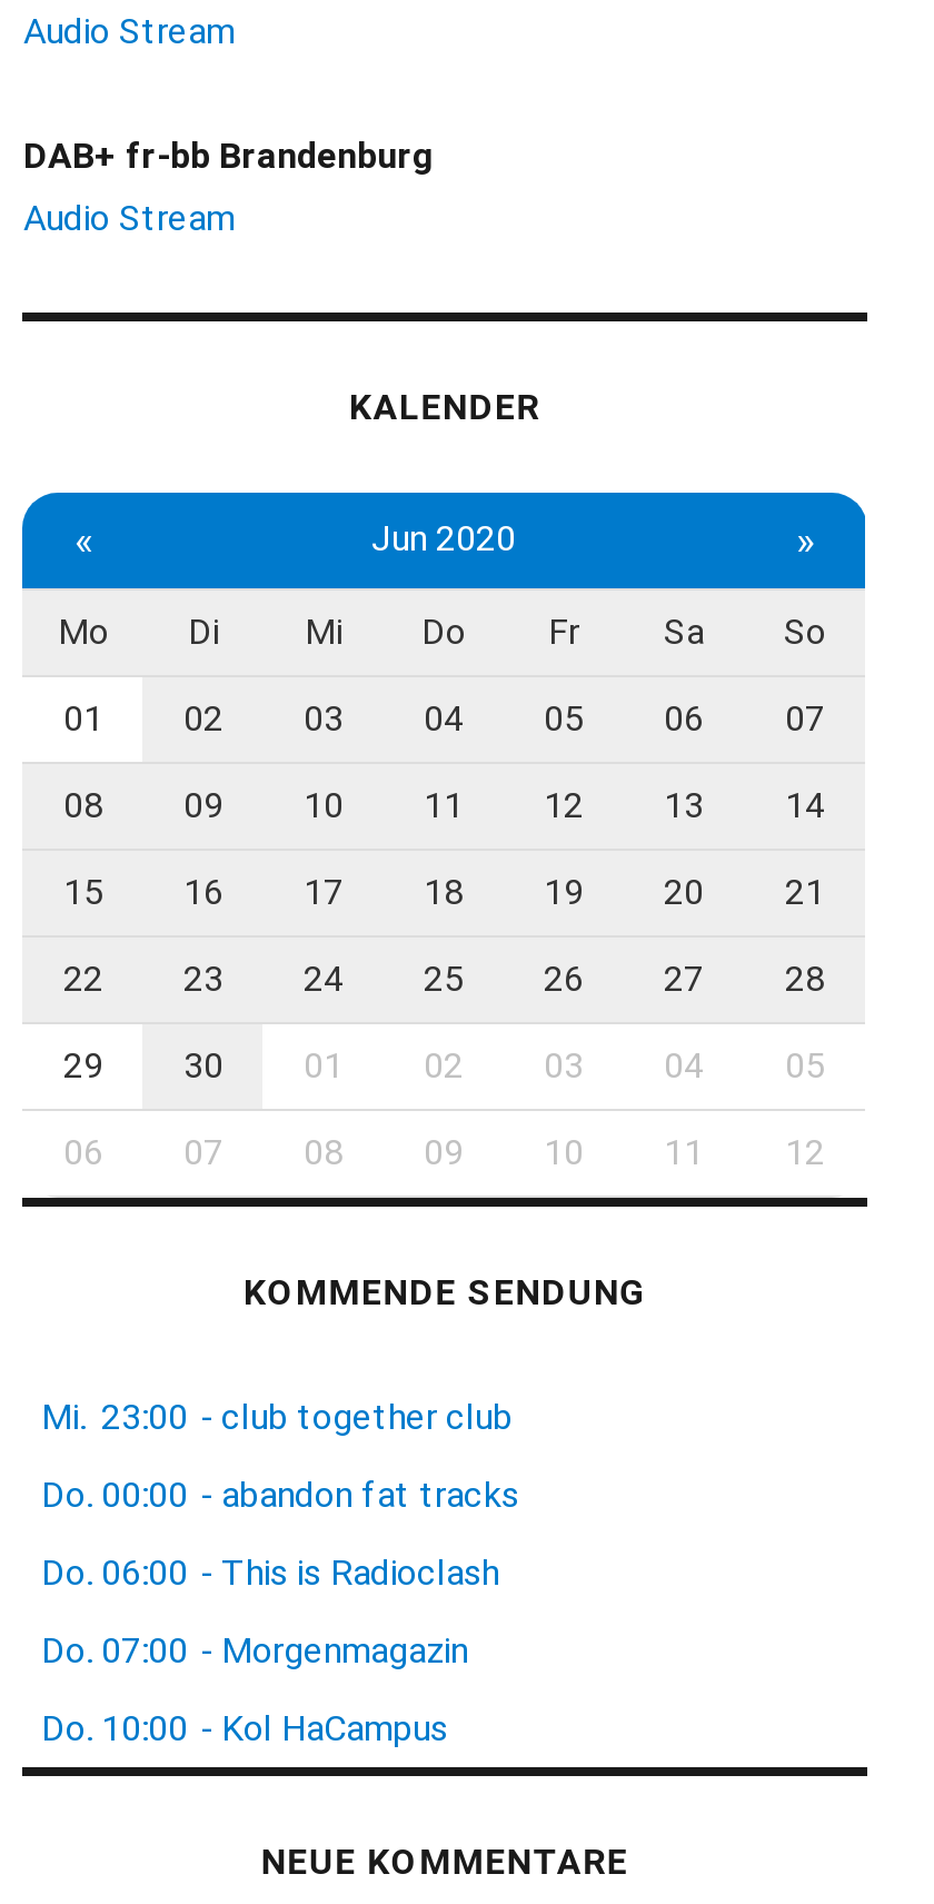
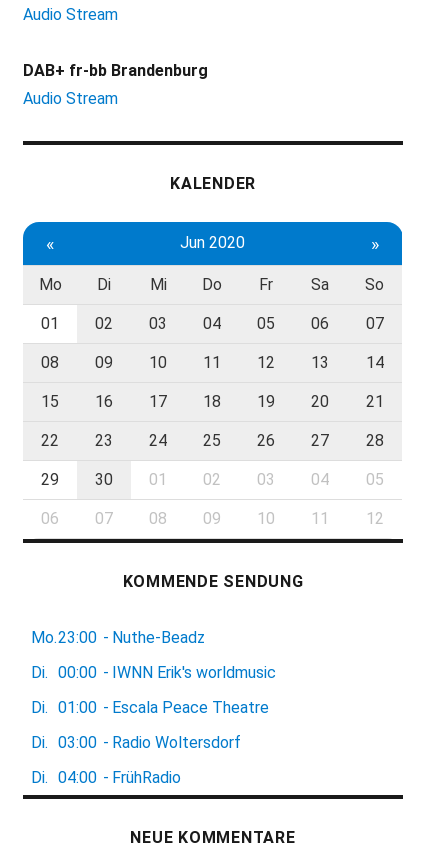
[41,1396,513,1438] Mi. 23:00 - club together club -> [31,628,205,647] Mo.23:00 - Nuthe-Beadz
[41,1474,519,1516] Do. 00:00 - abandon fat tracks -> [31,663,276,682] Di. 00:00 - IWNN Erik's worldmusic
[41,1552,499,1594] Do. 06:00 - This is Radioclash -> [31,698,269,717] Di. 01:00 - Escala Peace Theatre
[41,1630,468,1672] Do. 07:00 - Morgenmagazin -> [31,733,241,752] Di. 03:00 - Radio Woltersdorf
[41,1708,448,1750] Do. 10:00 - Kol HaCampus -> [31,768,181,787] Di. 04:00 - FrühRadio

